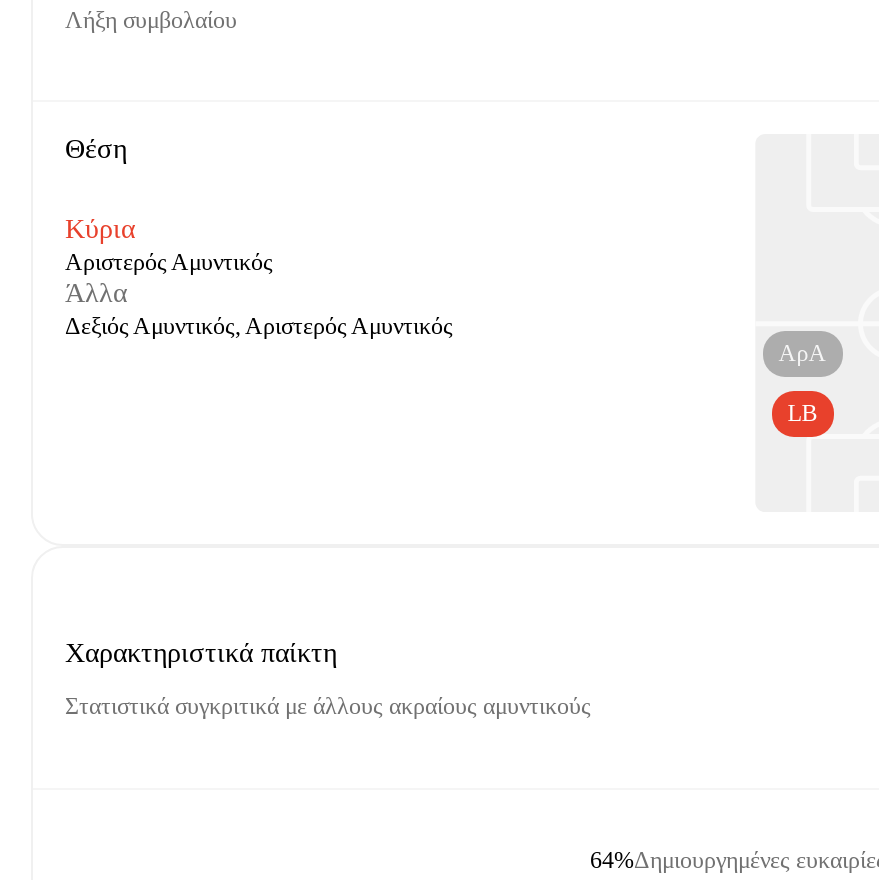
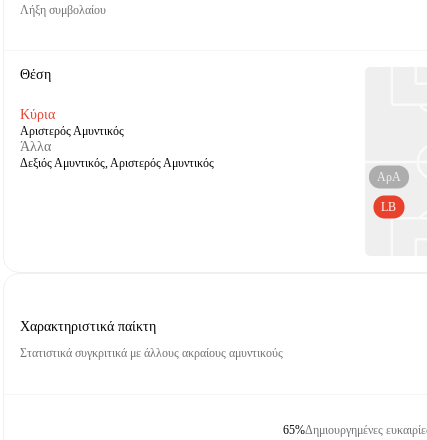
[590,845,634,873] 64% -> [282,422,304,436] 65%

